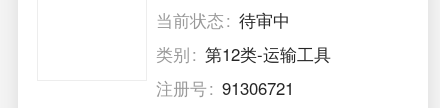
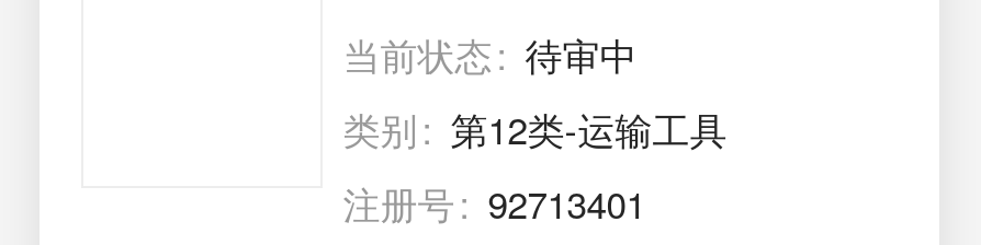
[156,76,294,100] 注册号 91306721 -> [343,178,646,231] 注册号 92713401

